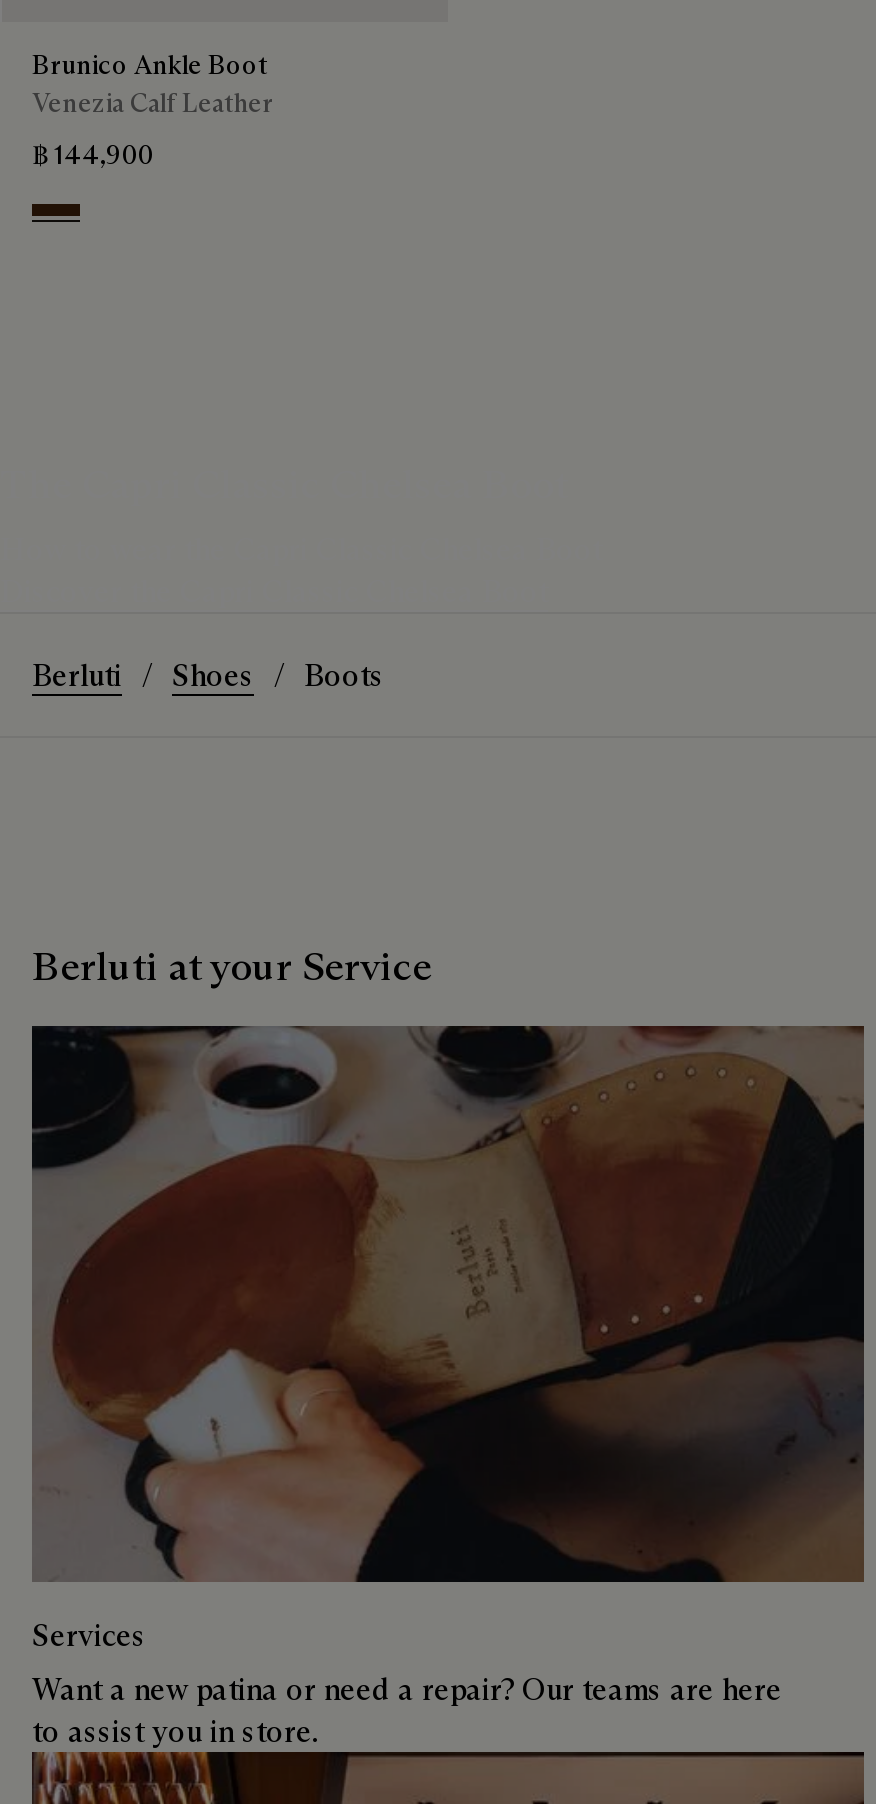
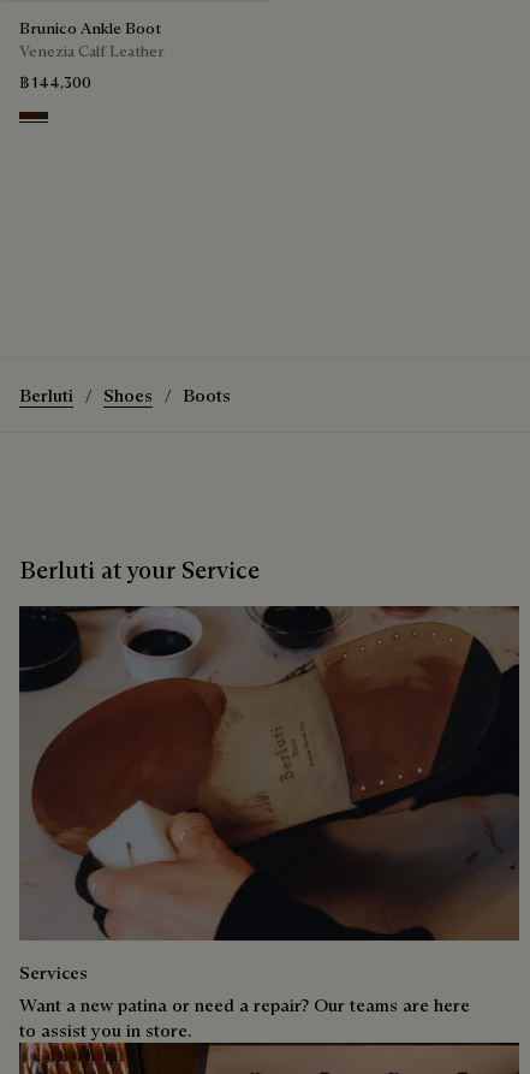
[32,138,154,170] ฿ 144,900 -> [19,72,91,92] ฿ 144,300

